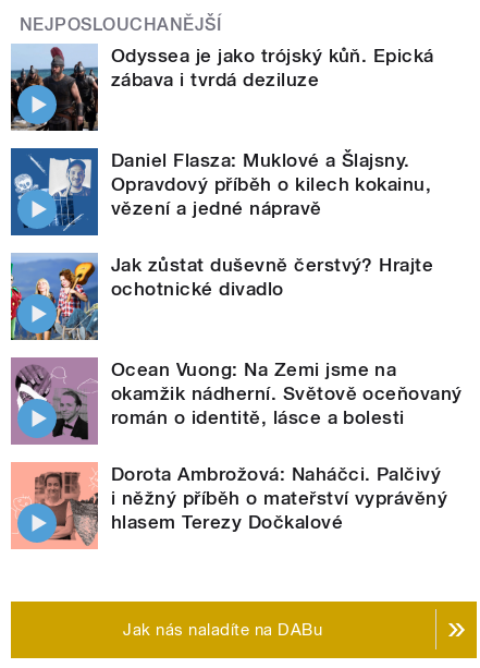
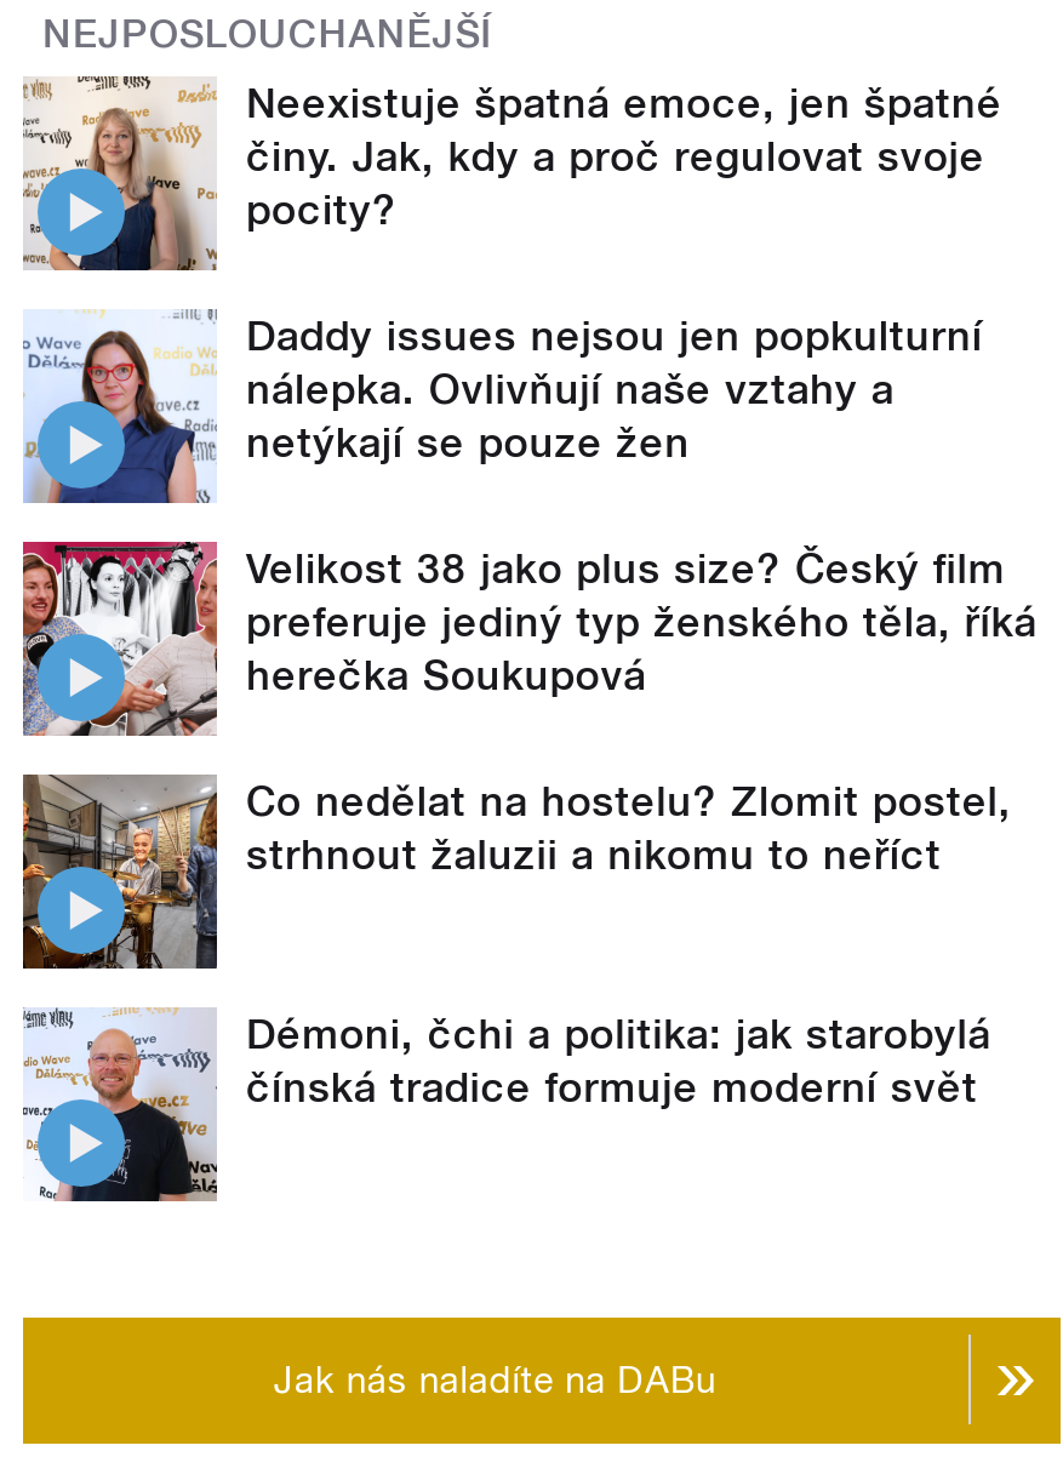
[10,44,434,131] [image] | Odyssea je jako trójský kůň. Epická | zábava i tvrdá deziluze -> [23,74,1002,273] [image] | Neexistuje špatná emoce, jen špatné | činy. Jak, kdy a proč regulovat svoje | pocity?
[10,147,431,236] [image] | Daniel Flasza: Muklové a Šlajsny. | Opravdový příběh o kilech kokainu, | vězení a jedné nápravě -> [23,309,983,505] [image] | Daddy issues nejsou jen popkulturní | nálepka. Ovlivňují naše vztahy a | netýkají se pouze žen
[10,253,434,341] [image] | Jak zůstat duševně čerstvý? Hrajte | ochotnické divadlo -> [21,539,1037,738] [image] | Velikost 38 jako plus size? Český film | preferuje jediný typ ženského těla, říká | herečka Soukupová
[11,357,462,445] [image] | Ocean Vuong: Na Zemi jsme na | okamžik nádherní. Světově oceňovaný | román o identitě, lásce a bolesti -> [21,772,1012,971] [image] | Co nedělat na hostelu? Zlomit postel, | strhnout žaluzii a nikomu to neříct
[10,462,448,550] [image] | Dorota Ambrožová: Naháčci. Palčivý | i něžný příběh o mateřství vyprávěný | hlasem Terezy Dočkalové -> [21,1007,991,1204] [image] | Démoni, čchi a politika: jak starobylá | čínská tradice formuje moderní svět

